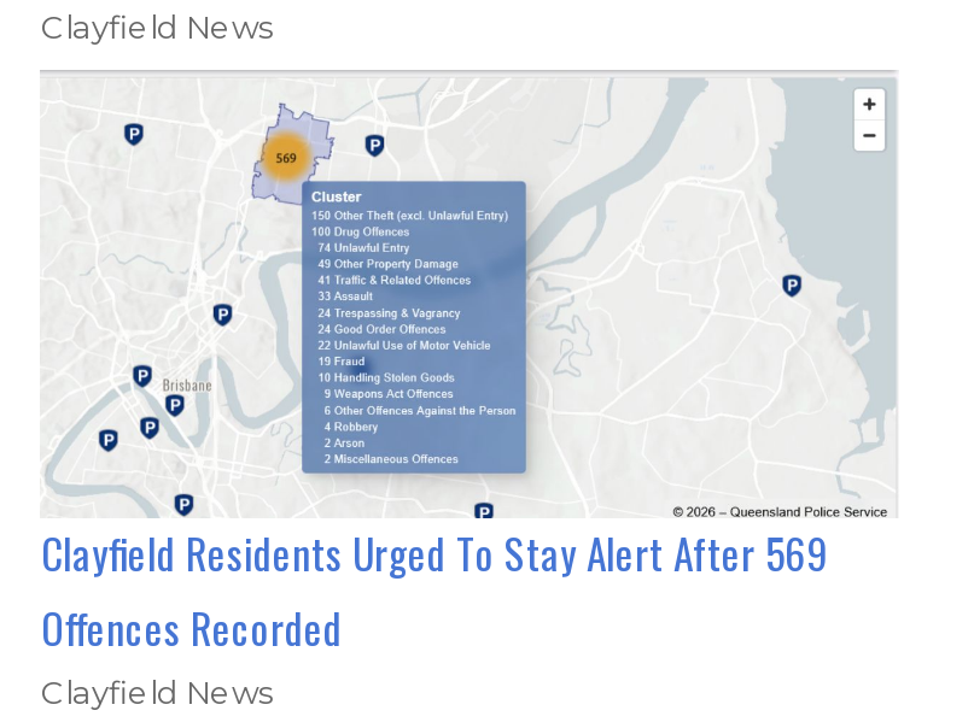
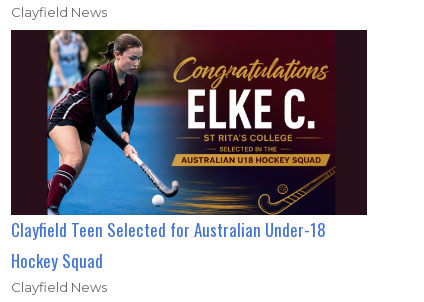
[40,70,899,659] [image] | Clayfield Residents Urged To Stay Alert After 569 | Offences Recorded -> [10,29,368,273] [image] | Clayfield Teen Selected for Australian Under-18 | Hockey Squad

